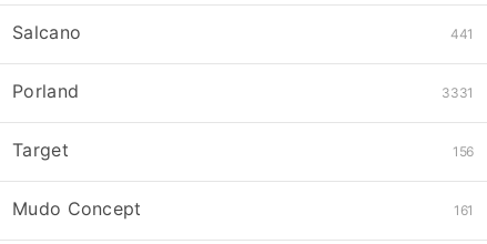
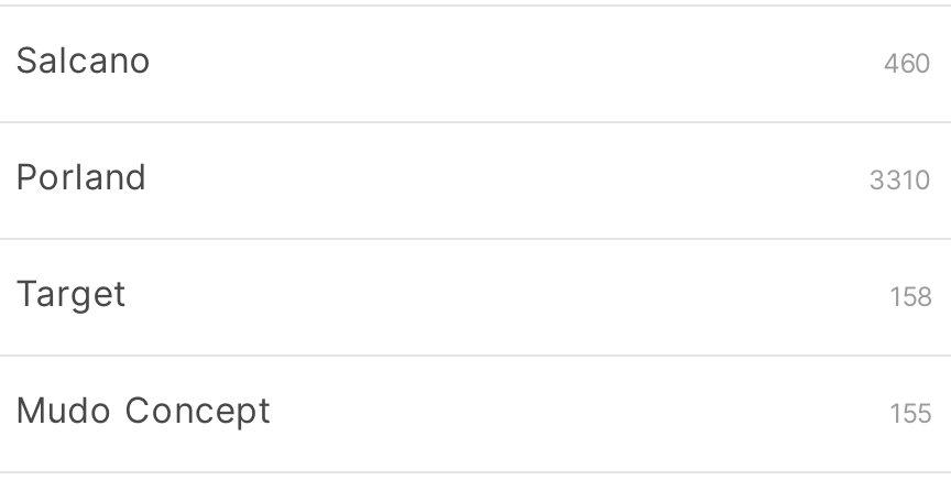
[451,26,474,42] 441 -> [883,46,931,79] 460
[442,84,474,101] 3331 -> [868,163,931,196] 3310
[453,143,474,160] 156 -> [890,280,931,313] 158
[454,202,474,218] 161 -> [890,396,931,429] 155

